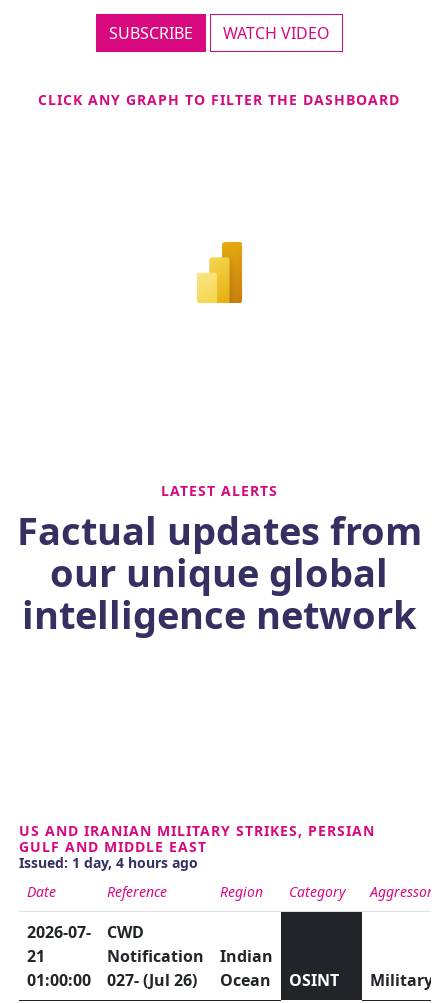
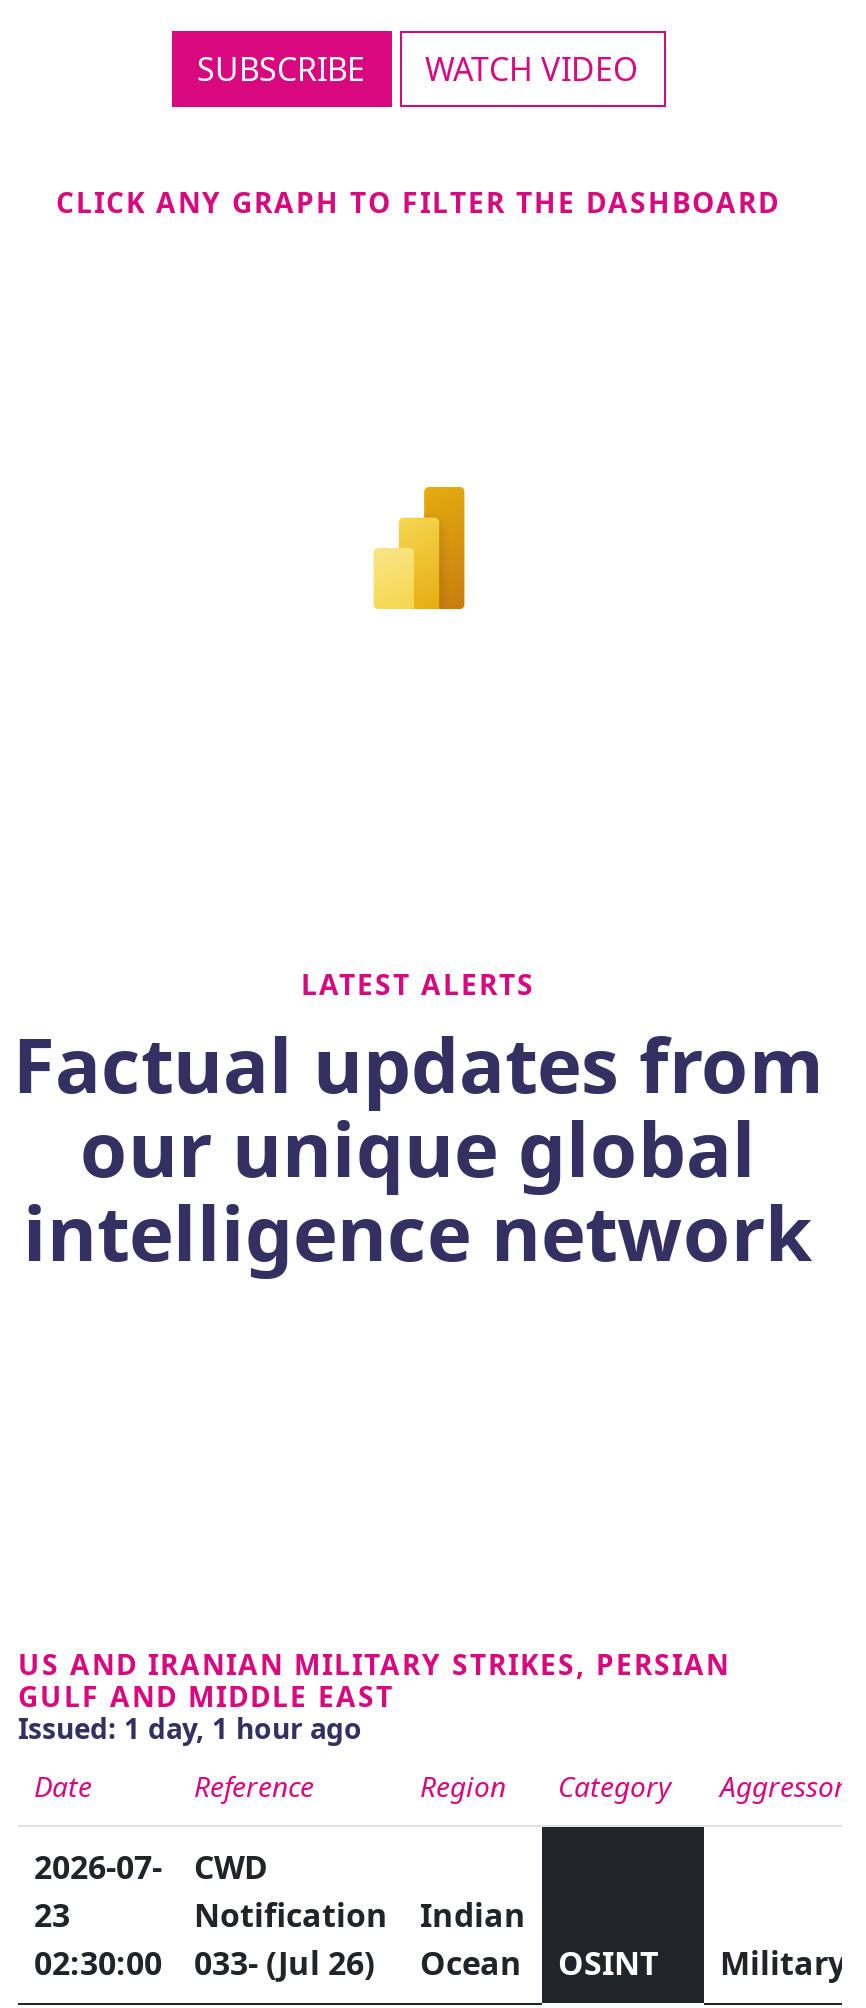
[19,852,198,871] Issued: 1 day, 4 hours ago -> [18,1708,362,1746] Issued: 1 day, 1 hour ago
[27,944,45,966] 21 -> [34,1892,70,1936] 23
[27,968,91,990] 01:00:00 -> [34,1940,162,1984] 02:30:00
[107,968,197,990] 027- (Jul 26) -> [194,1940,374,1984] 033- (Jul 26)

